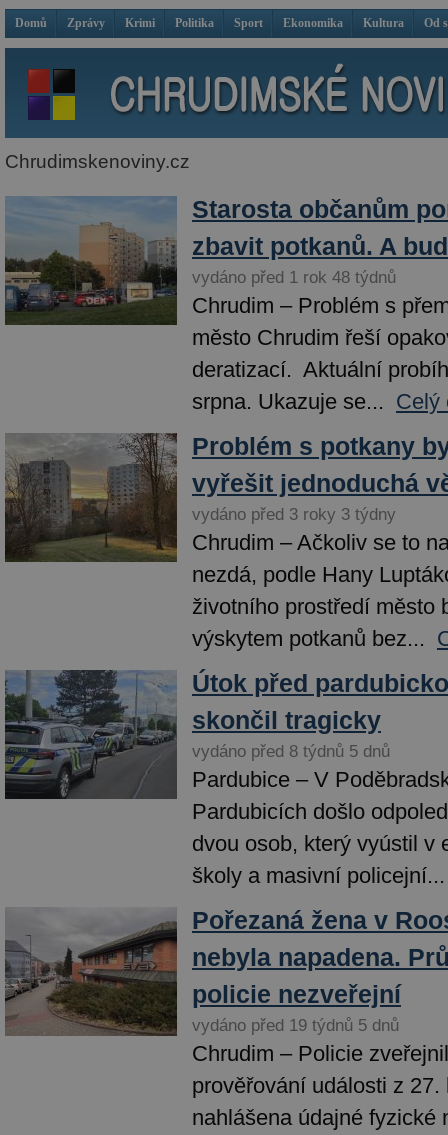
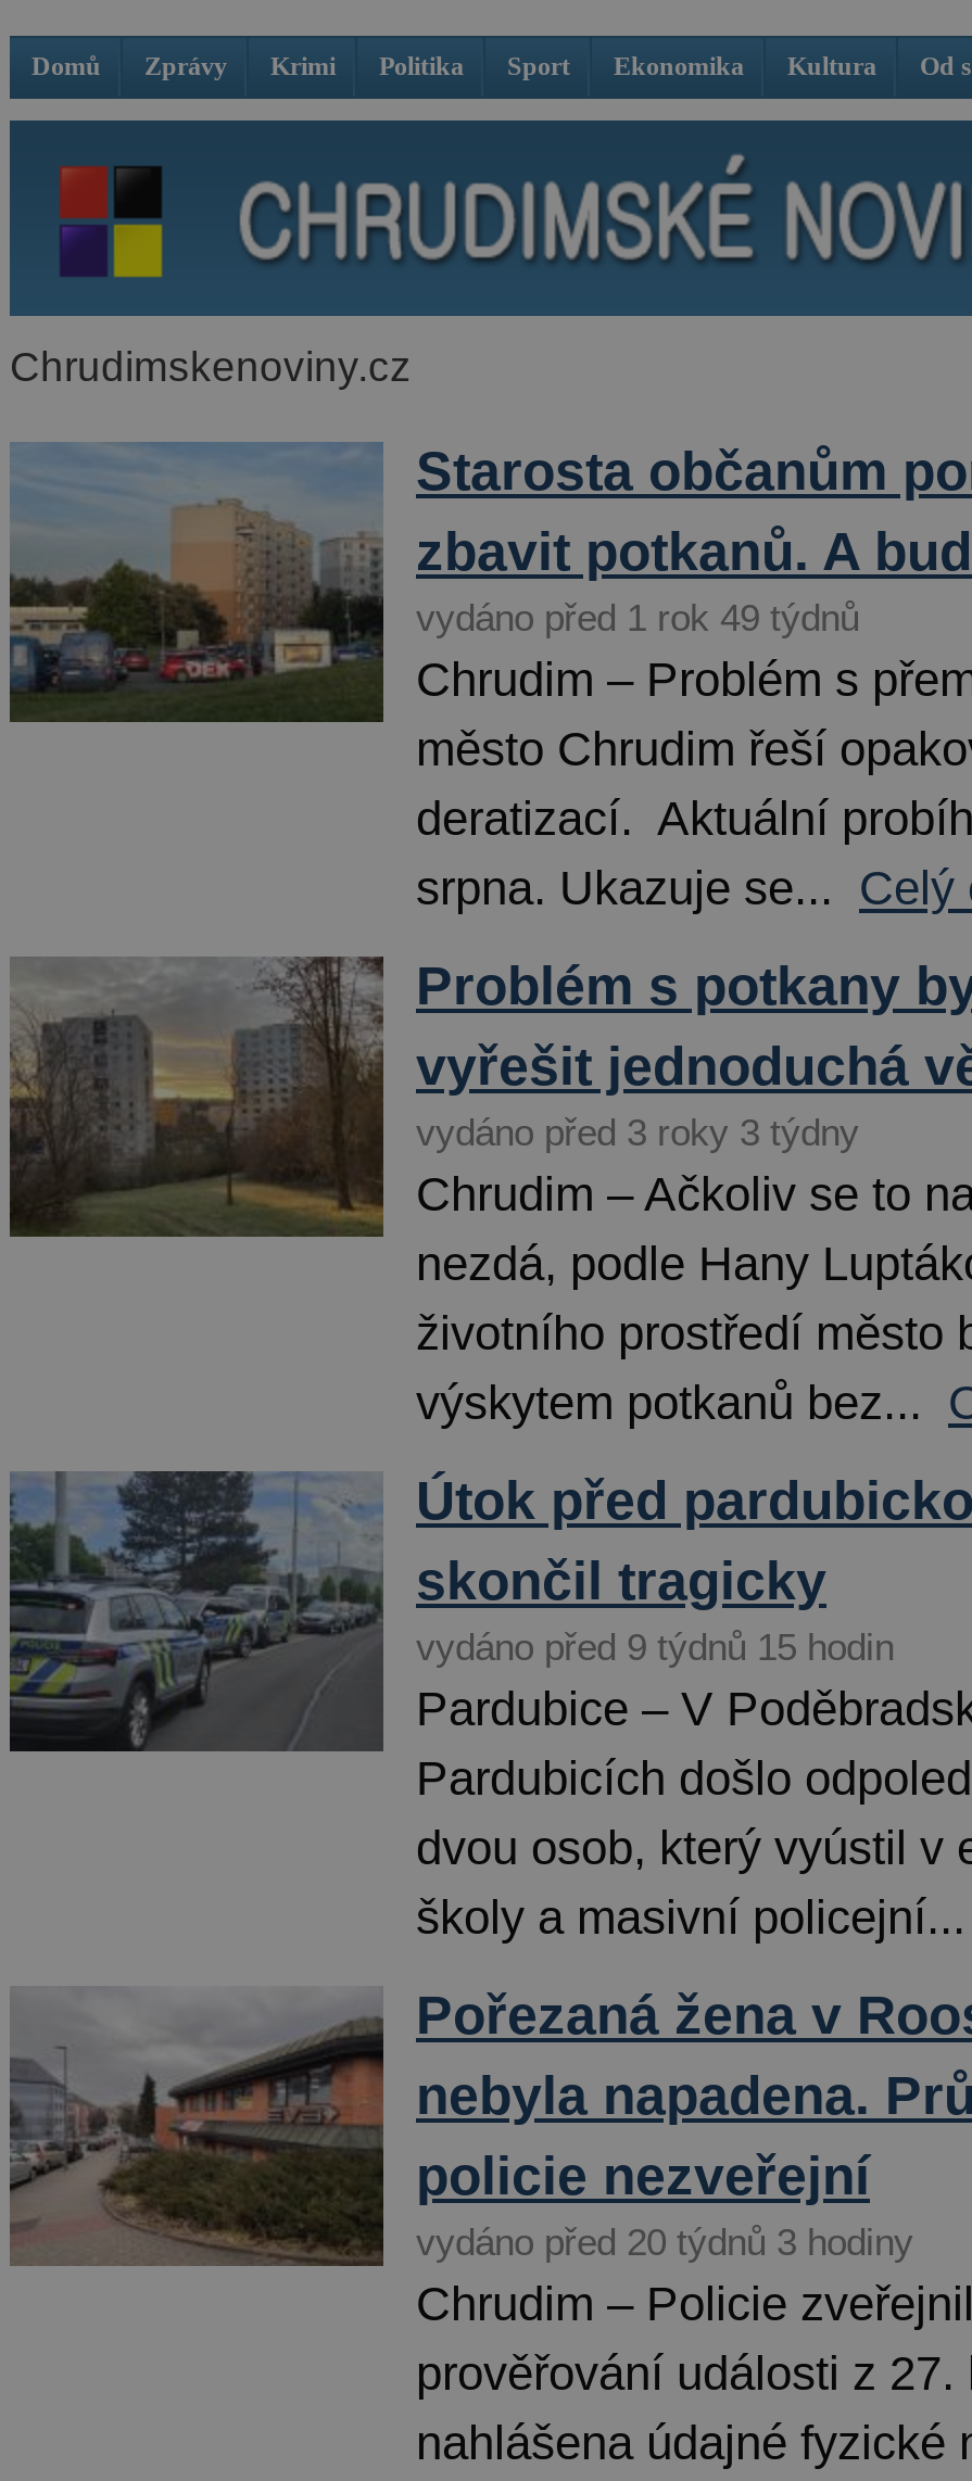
[192,267,396,287] vydáno před 1 rok 48 týdnů -> [416,596,859,640] vydáno před 1 rok 49 týdnů
[192,741,390,761] vydáno před 8 týdnů 5 dnů -> [416,1625,894,1669] vydáno před 9 týdnů 15 hodin
[192,1015,399,1035] vydáno před 19 týdnů 5 dnů -> [416,2220,913,2264] vydáno před 20 týdnů 3 hodiny

